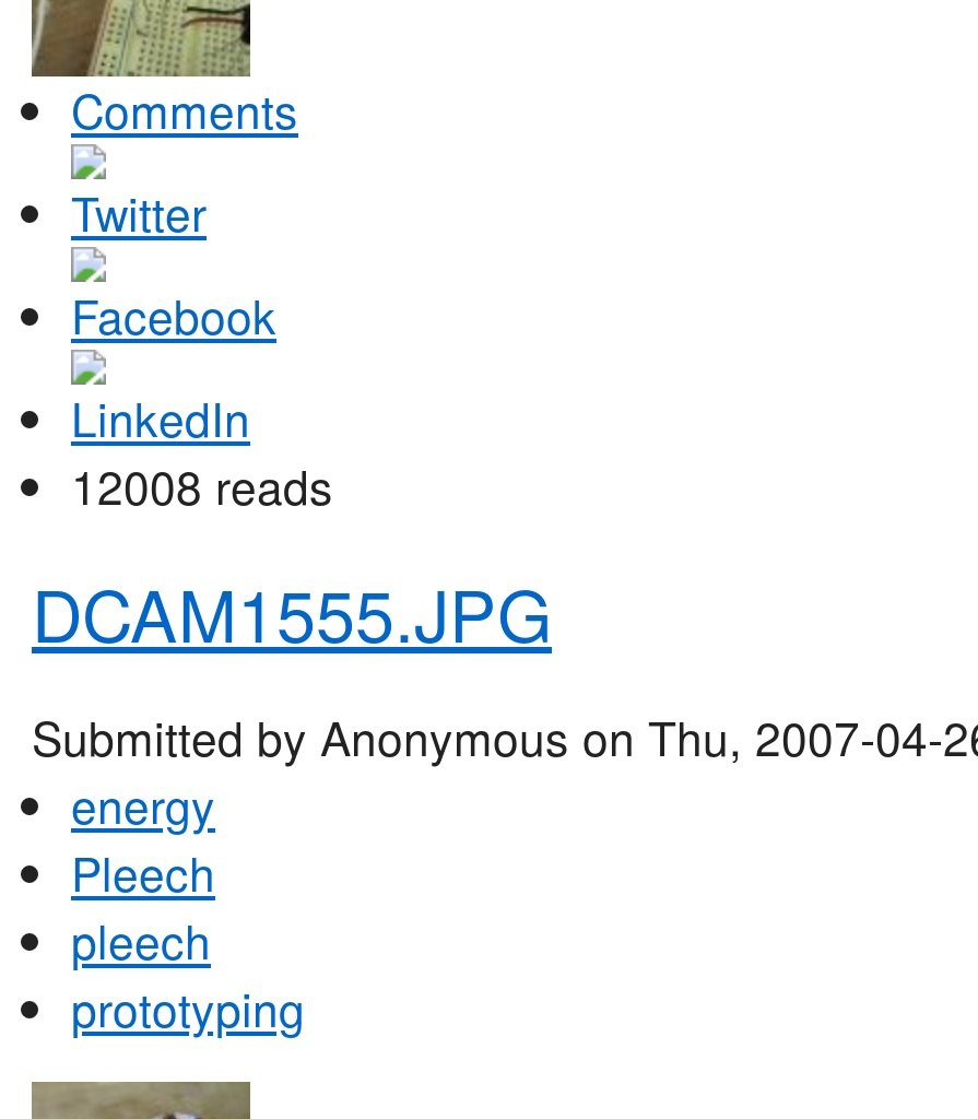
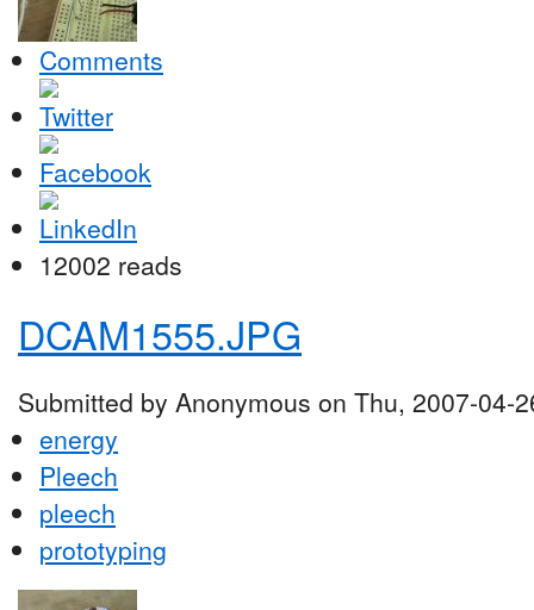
[71,453,333,518] 12008 reads -> [39,247,182,283] 12002 reads

